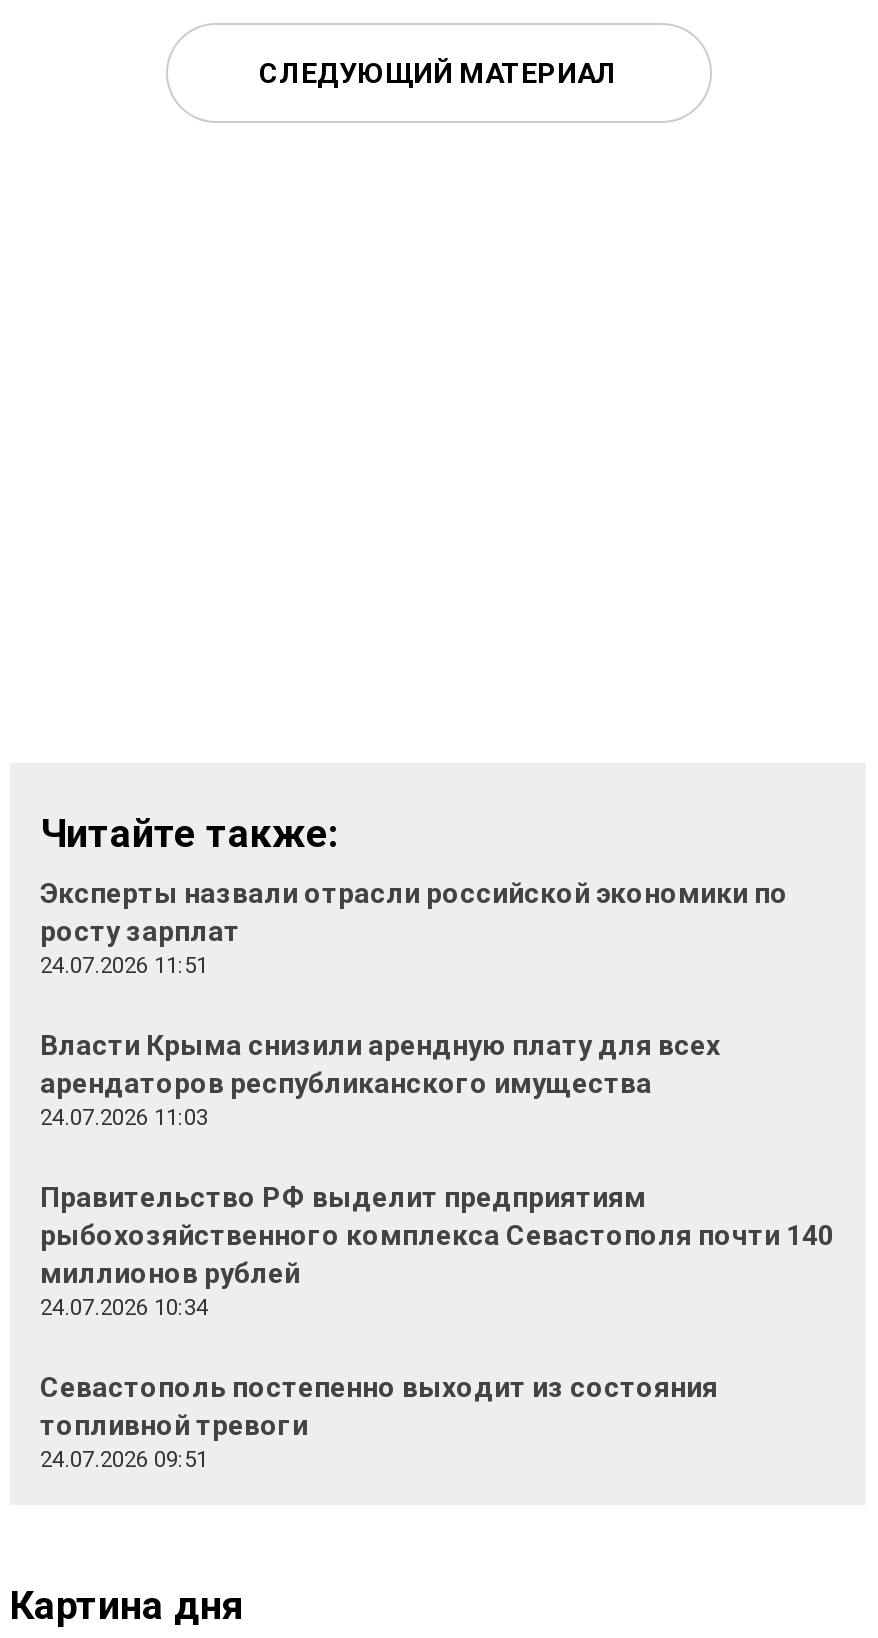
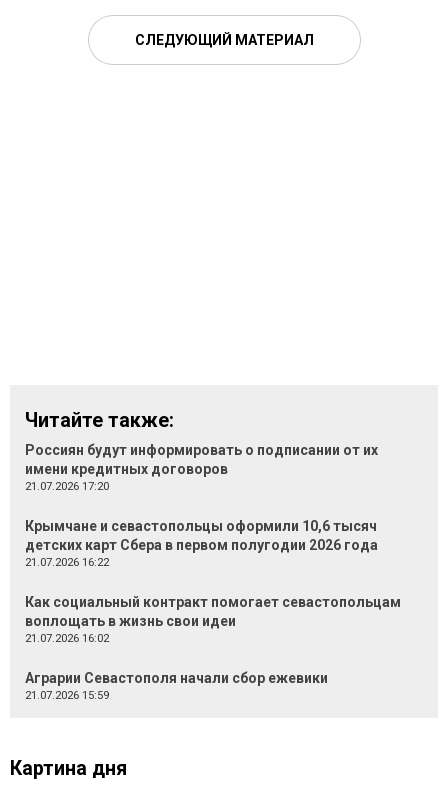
[40,877,788,979] Эксперты назвали отрасли российской экономики по | росту зарплат | 24.07.2026 11:51 -> [25,442,378,493] Россиян будут информировать о подписании от их | имени кредитных договоров | 21.07.2026 17:20
[40,1029,720,1131] Власти Крыма снизили арендную плату для всех | арендаторов республиканского имущества | 24.07.2026 11:03 -> [25,518,378,569] Крымчане и севастопольцы оформили 10,6 тысяч | детских карт Сбера в первом полугодии 2026 года | 21.07.2026 16:22
[40,1181,834,1321] Правительство РФ выделит предприятиям | рыбохозяйственного комплекса Севастополя почти 140 | миллионов рублей | 24.07.2026 10:34 -> [25,594,401,645] Как социальный контракт помогает севастопольцам | воплощать в жизнь свои идеи | 21.07.2026 16:02
[40,1371,718,1473] Севастополь постепенно выходит из состояния | топливной тревоги | 24.07.2026 09:51 -> [25,670,328,702] Аграрии Севастополя начали сбор ежевики | 21.07.2026 15:59

